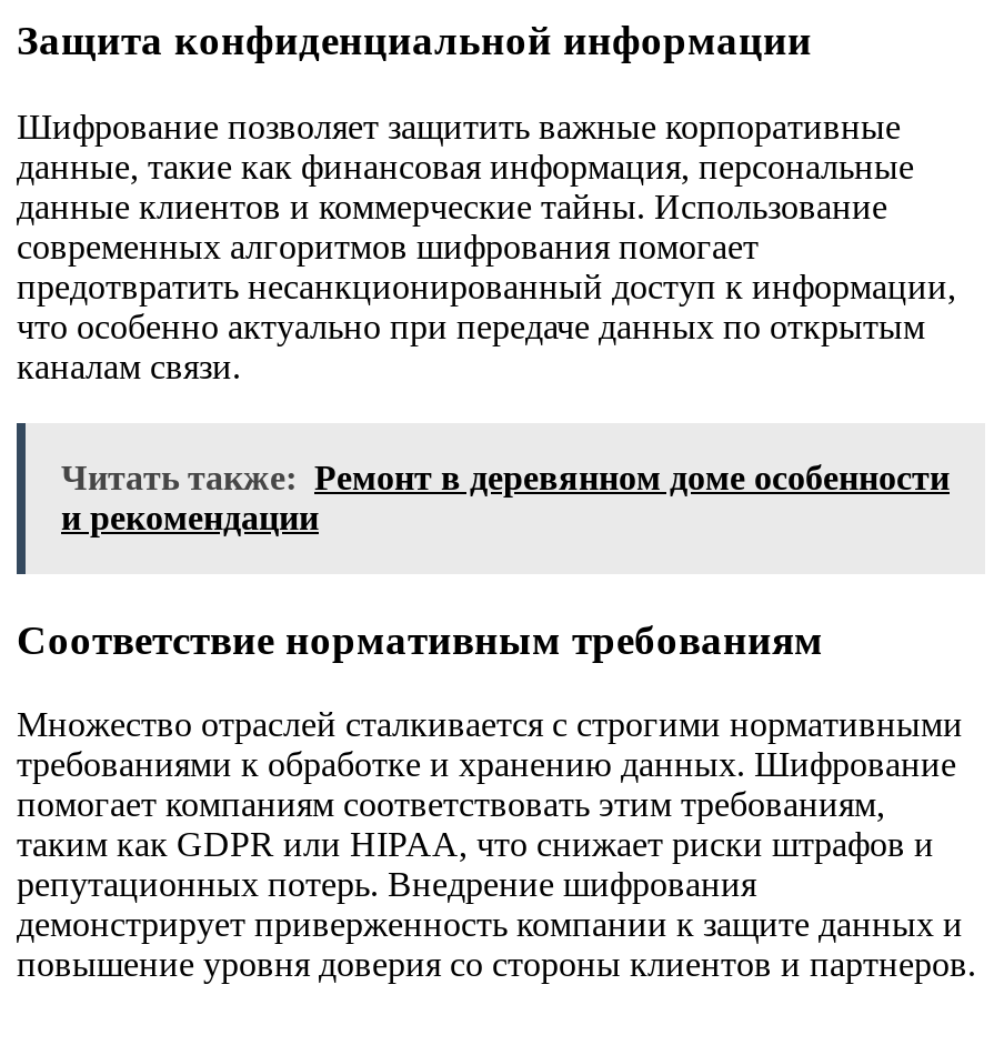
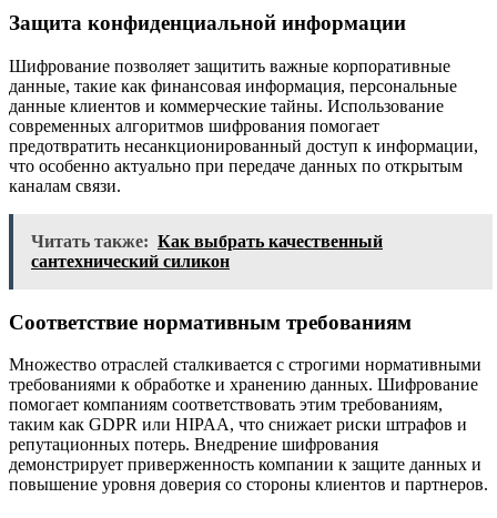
[61,458,950,536] Читать также: Ремонт в деревянном доме особенности | и рекомендации -> [31,232,383,271] Читать также: Как выбрать качественный | сантехнический силикон

